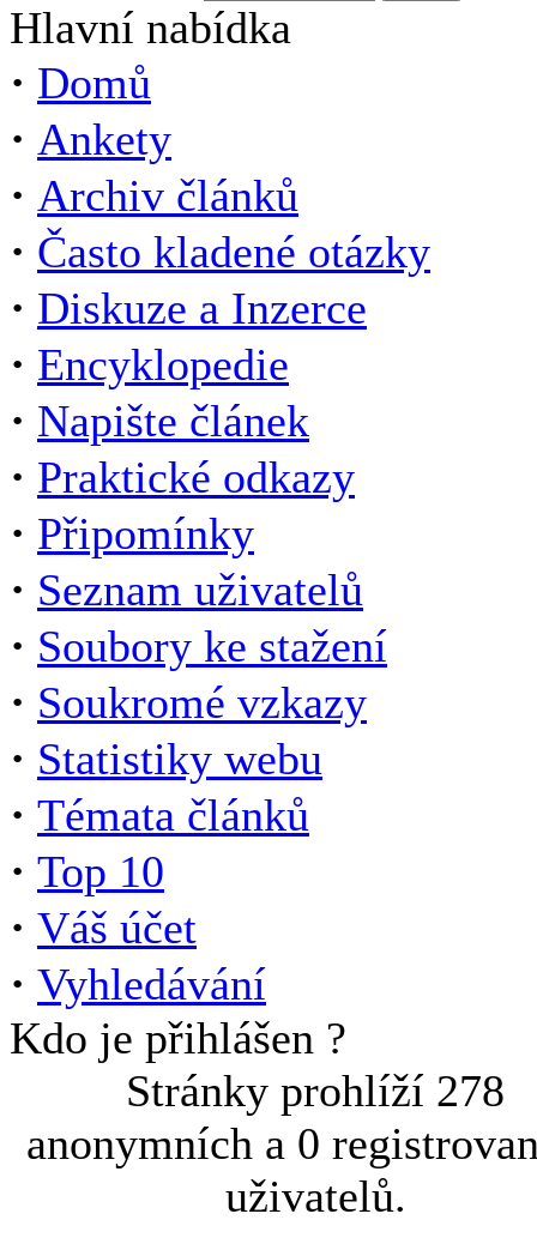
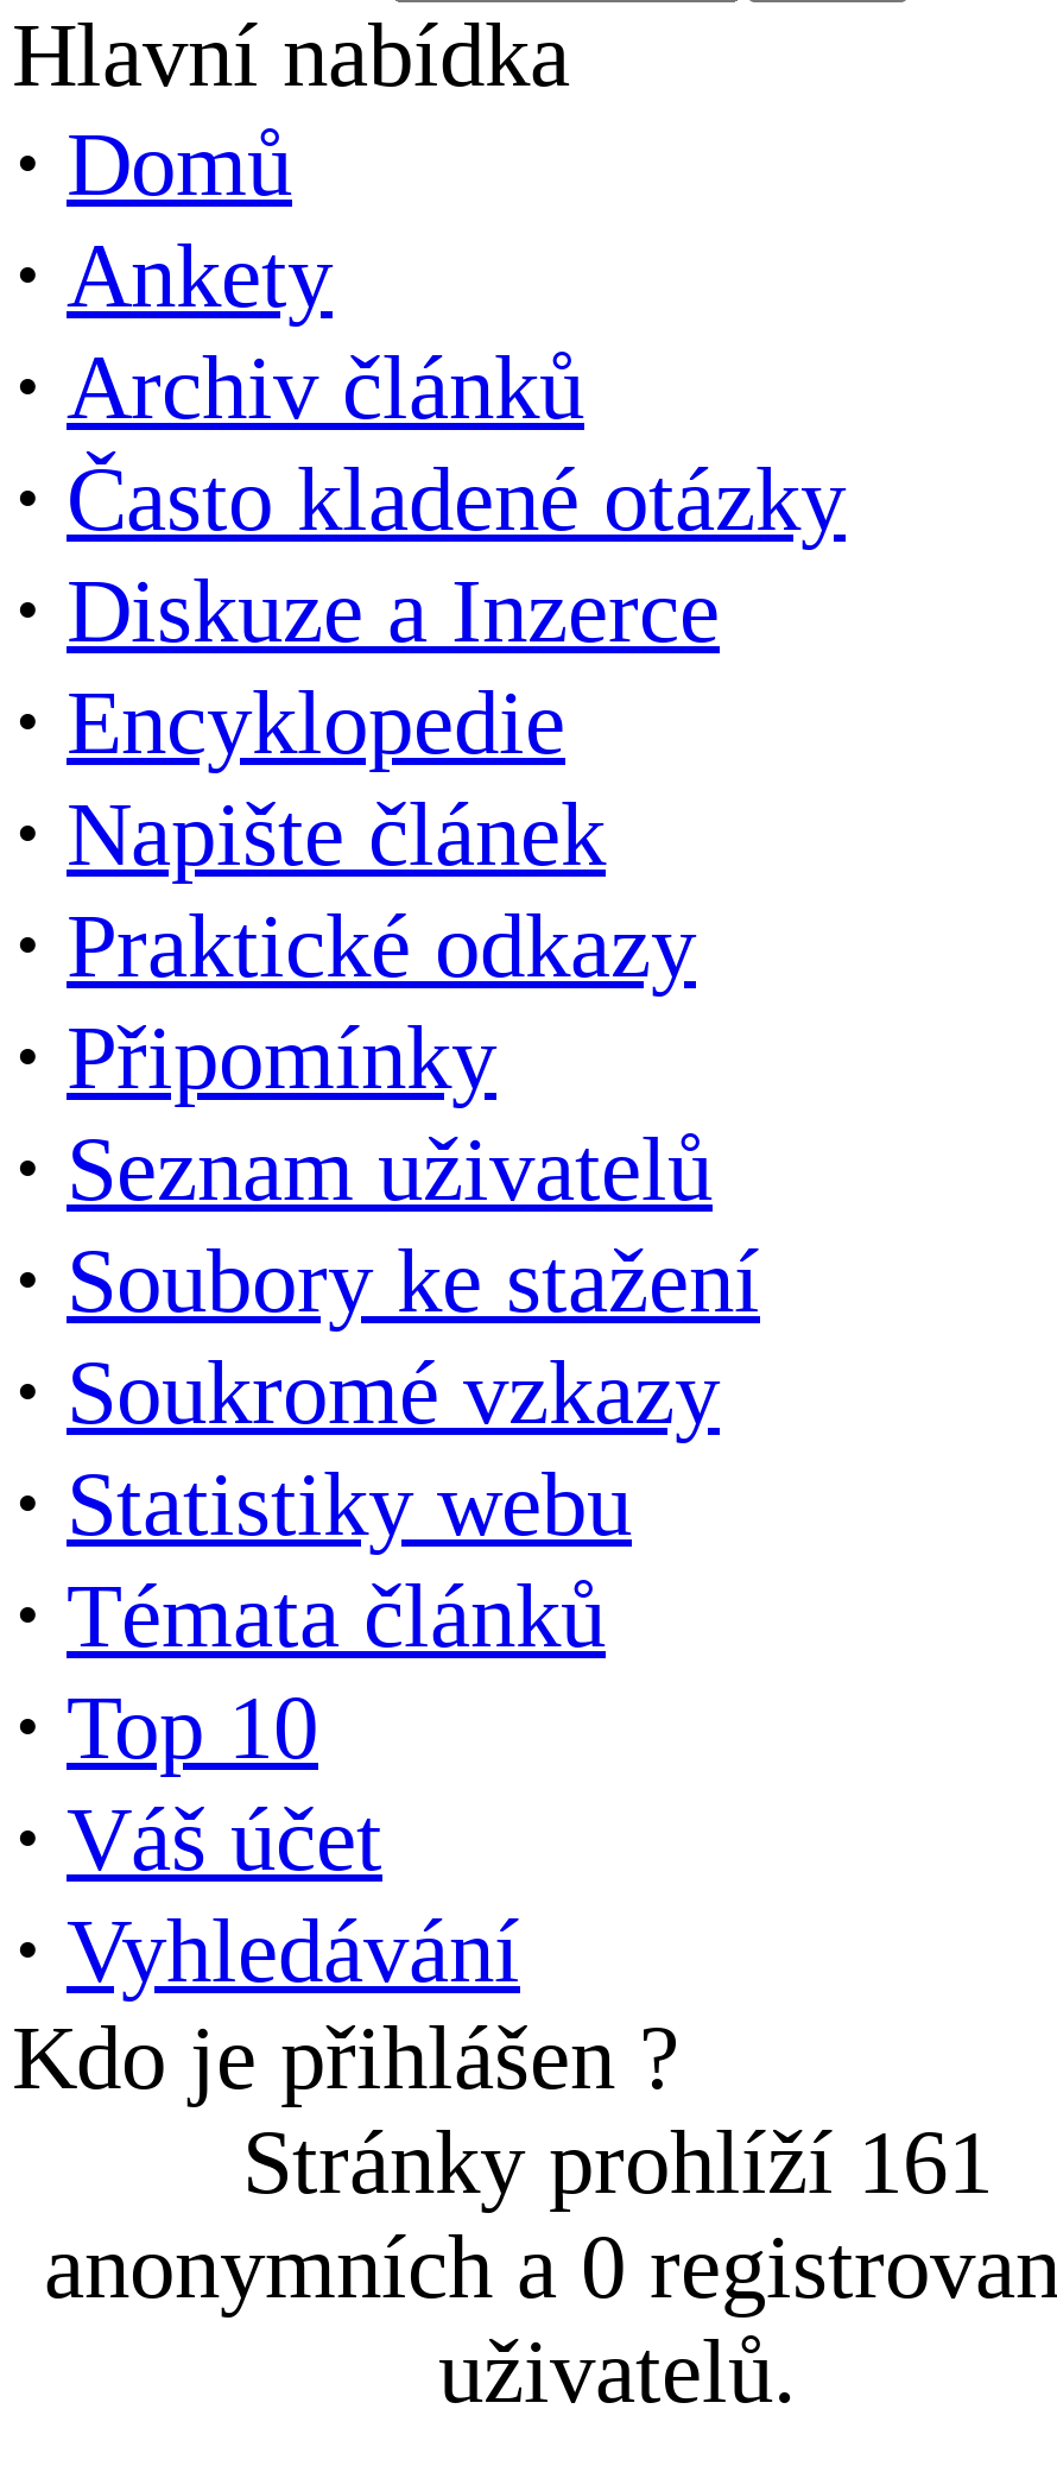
[126,1065,505,1116] Stránky prohlíží 278 -> [242,2112,993,2212] Stránky prohlíží 161

